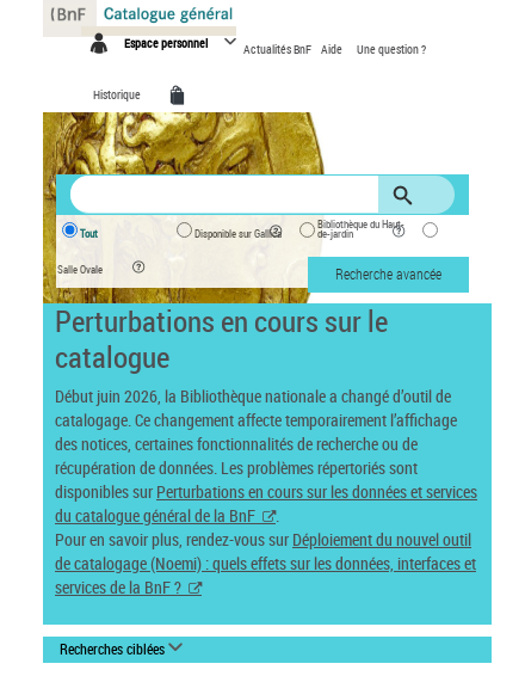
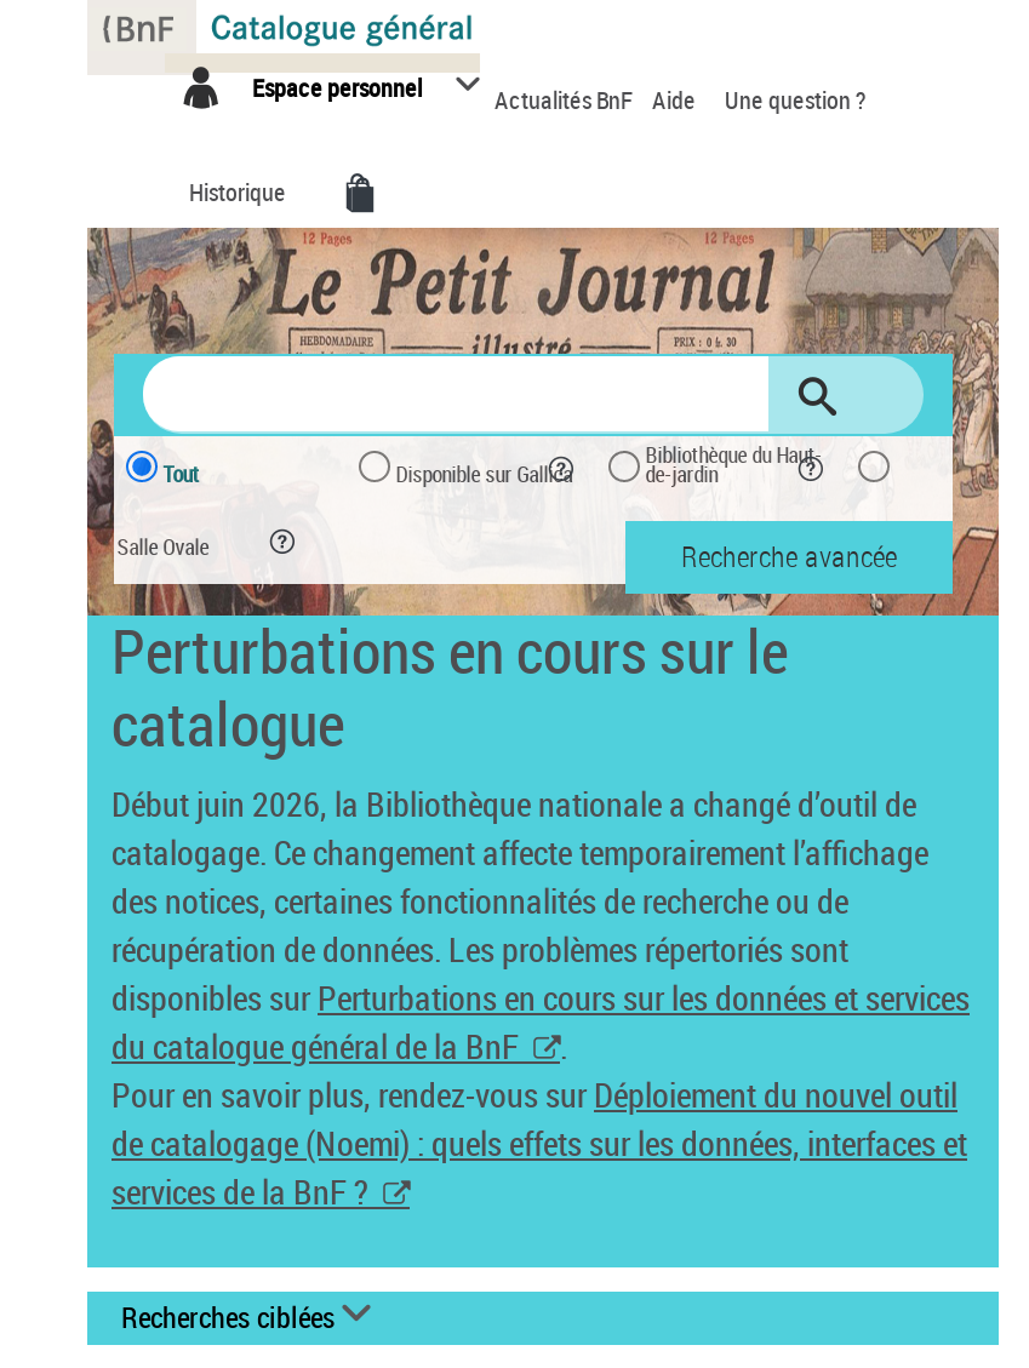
[42,111,492,305] [image] -> [85,225,1001,618] [image]

